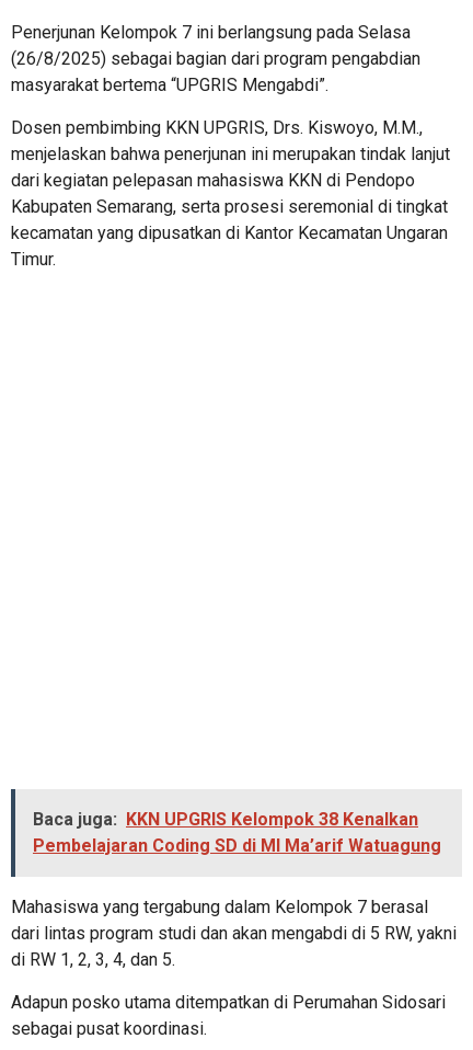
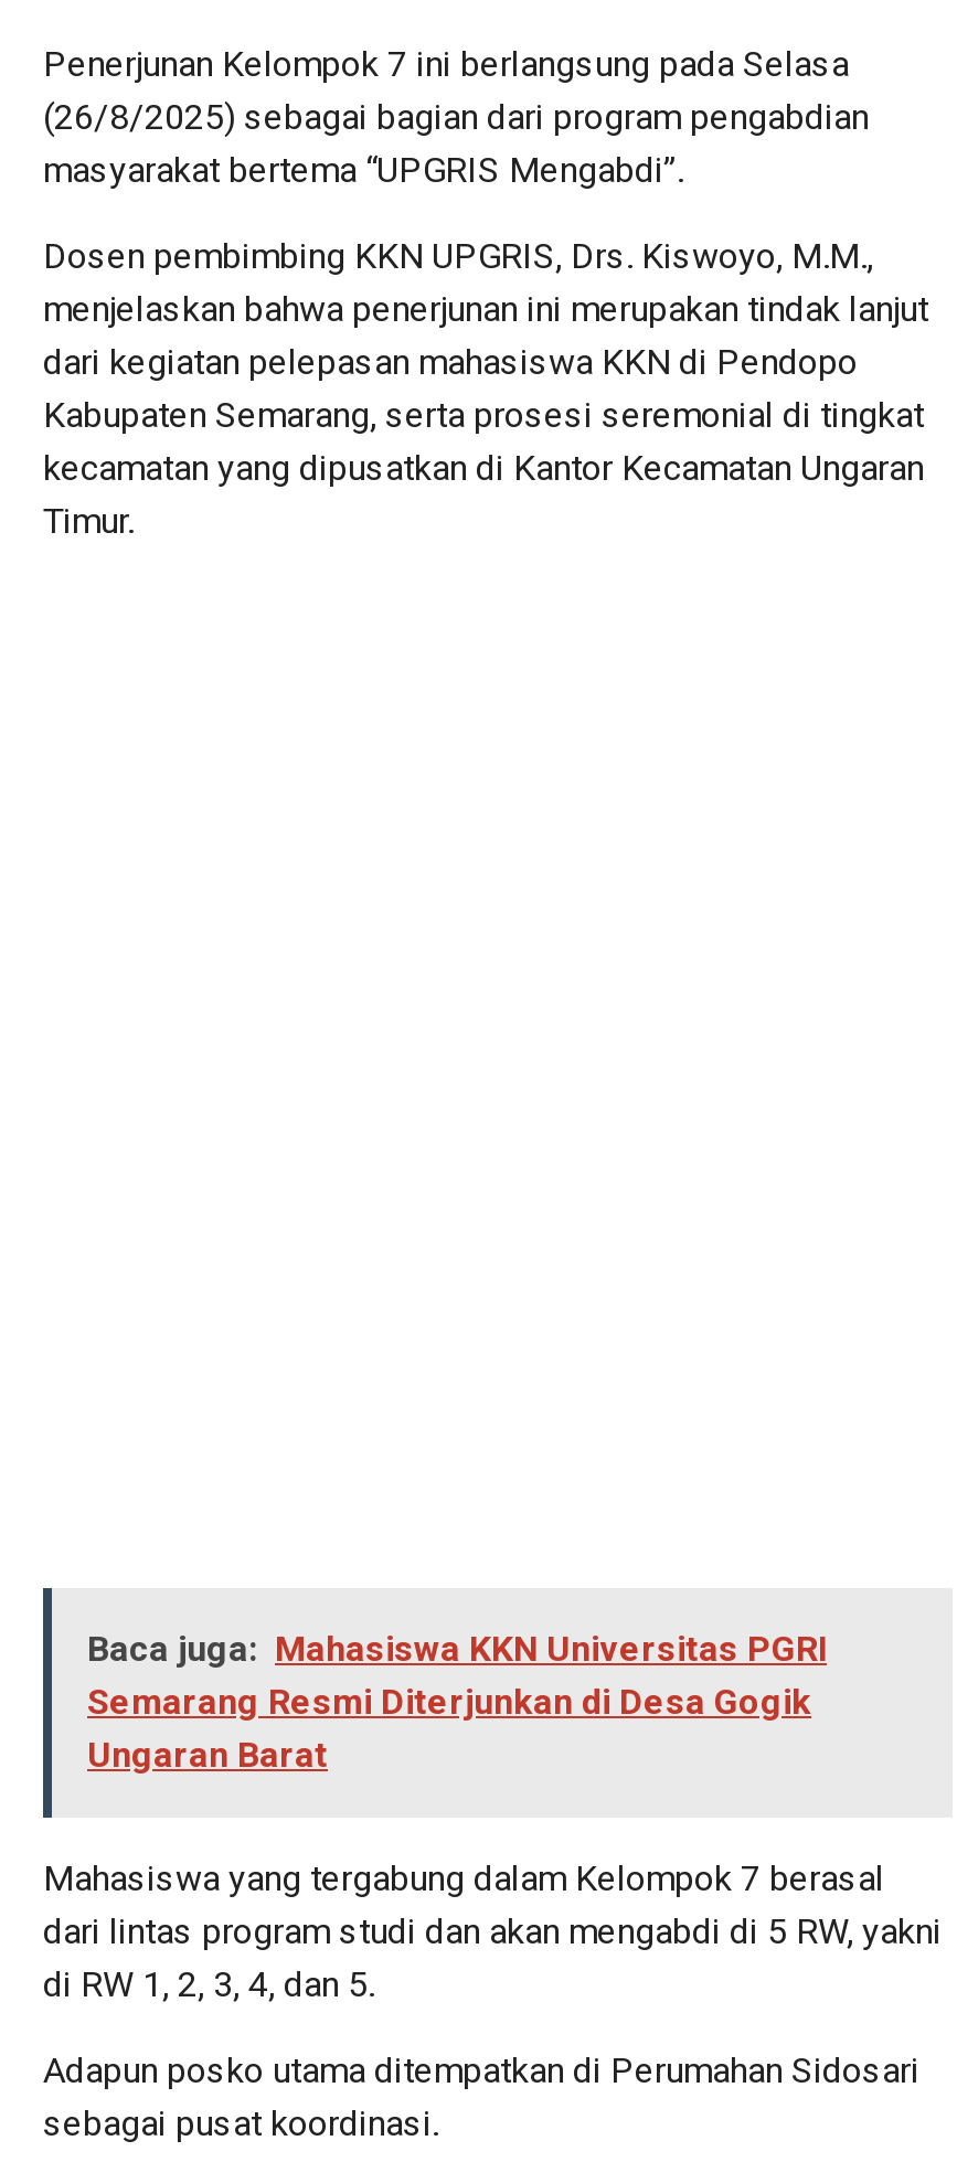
[33,809,441,856] Baca juga: KKN UPGRIS Kelompok 38 Kenalkan | Pembelajaran Coding SD di MI Ma’arif Watuagung -> [87,1628,827,1776] Baca juga: Mahasiswa KKN Universitas PGRI | Semarang Resmi Diterjunkan di Desa Gogik | Ungaran Barat

